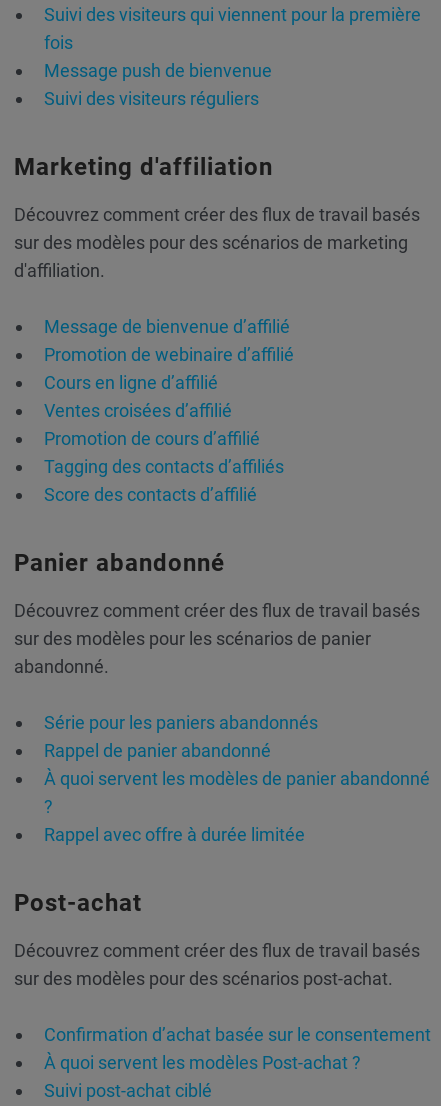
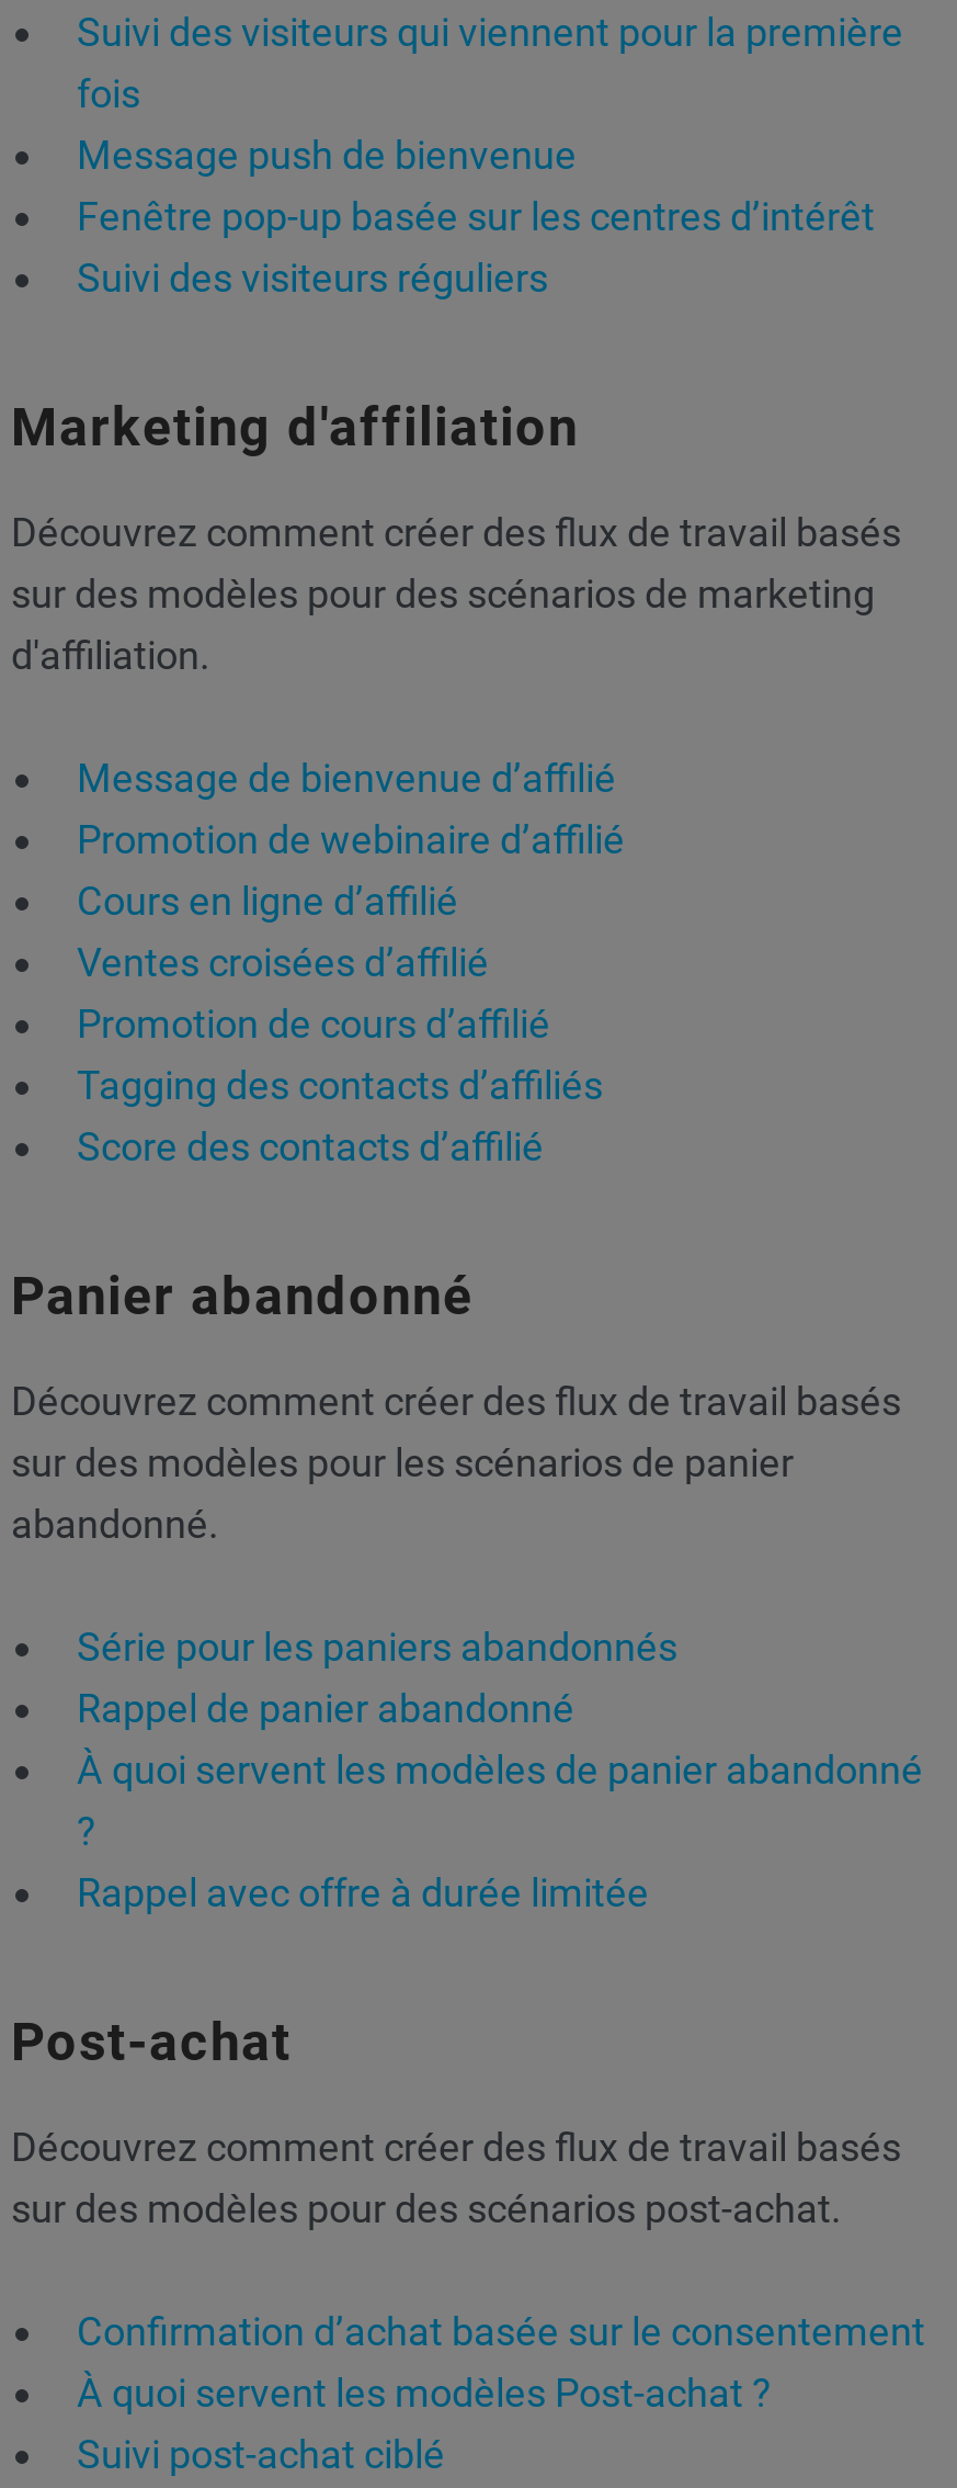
none -> [77,193,875,239] Fenêtre pop-up basée sur les centres d’intérêt

